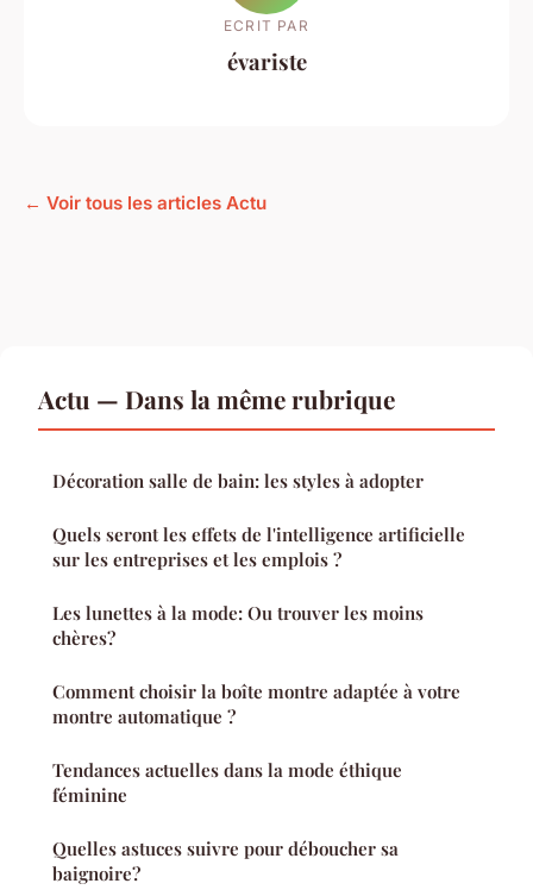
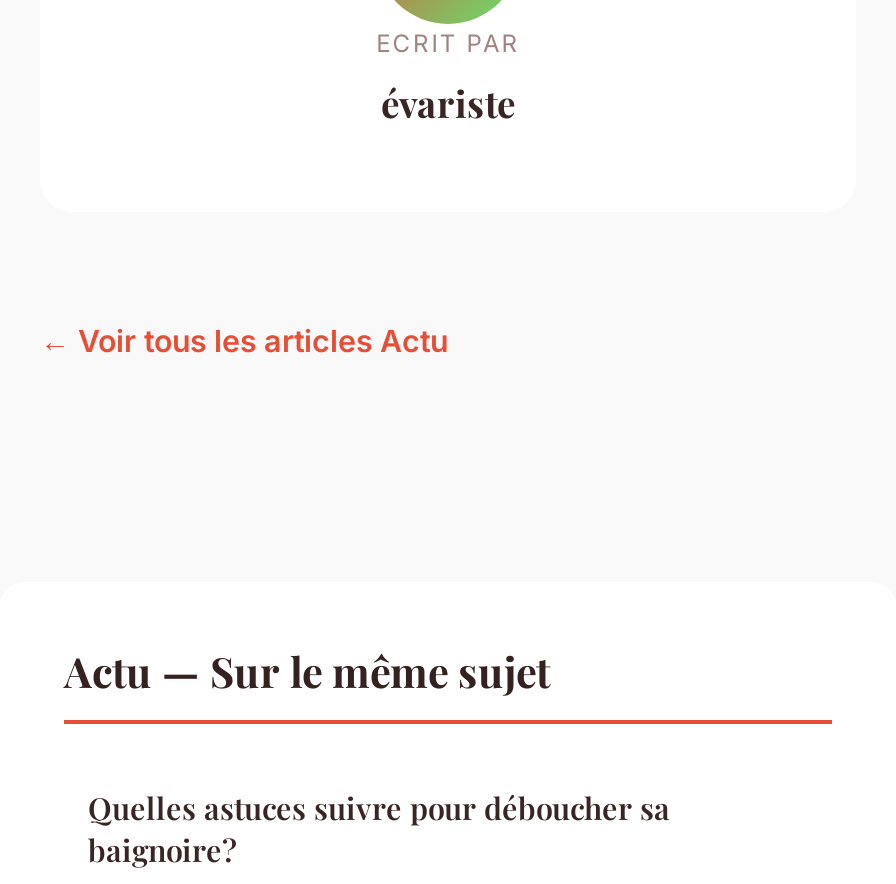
[38,382,465,806] Actu — Dans la même rubrique | Décoration salle de bain: les styles à adopter | Quels seront les effets de l'intelligence artificielle | sur les entreprises et les emplois ? | Les lunettes à la mode: Ou trouver les moins | chères? | Comment choisir la boîte montre adaptée à votre | montre automatique ? | Tendances actuelles dans la mode éthique | féminine -> [64,641,550,697] Actu — Sur le même sujet

